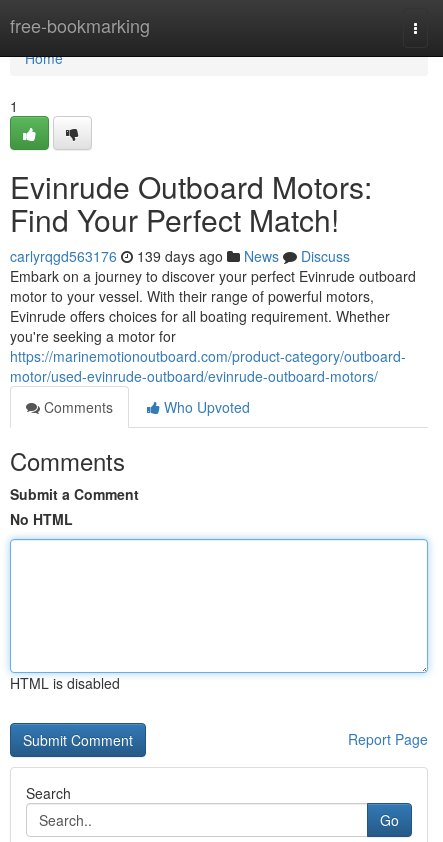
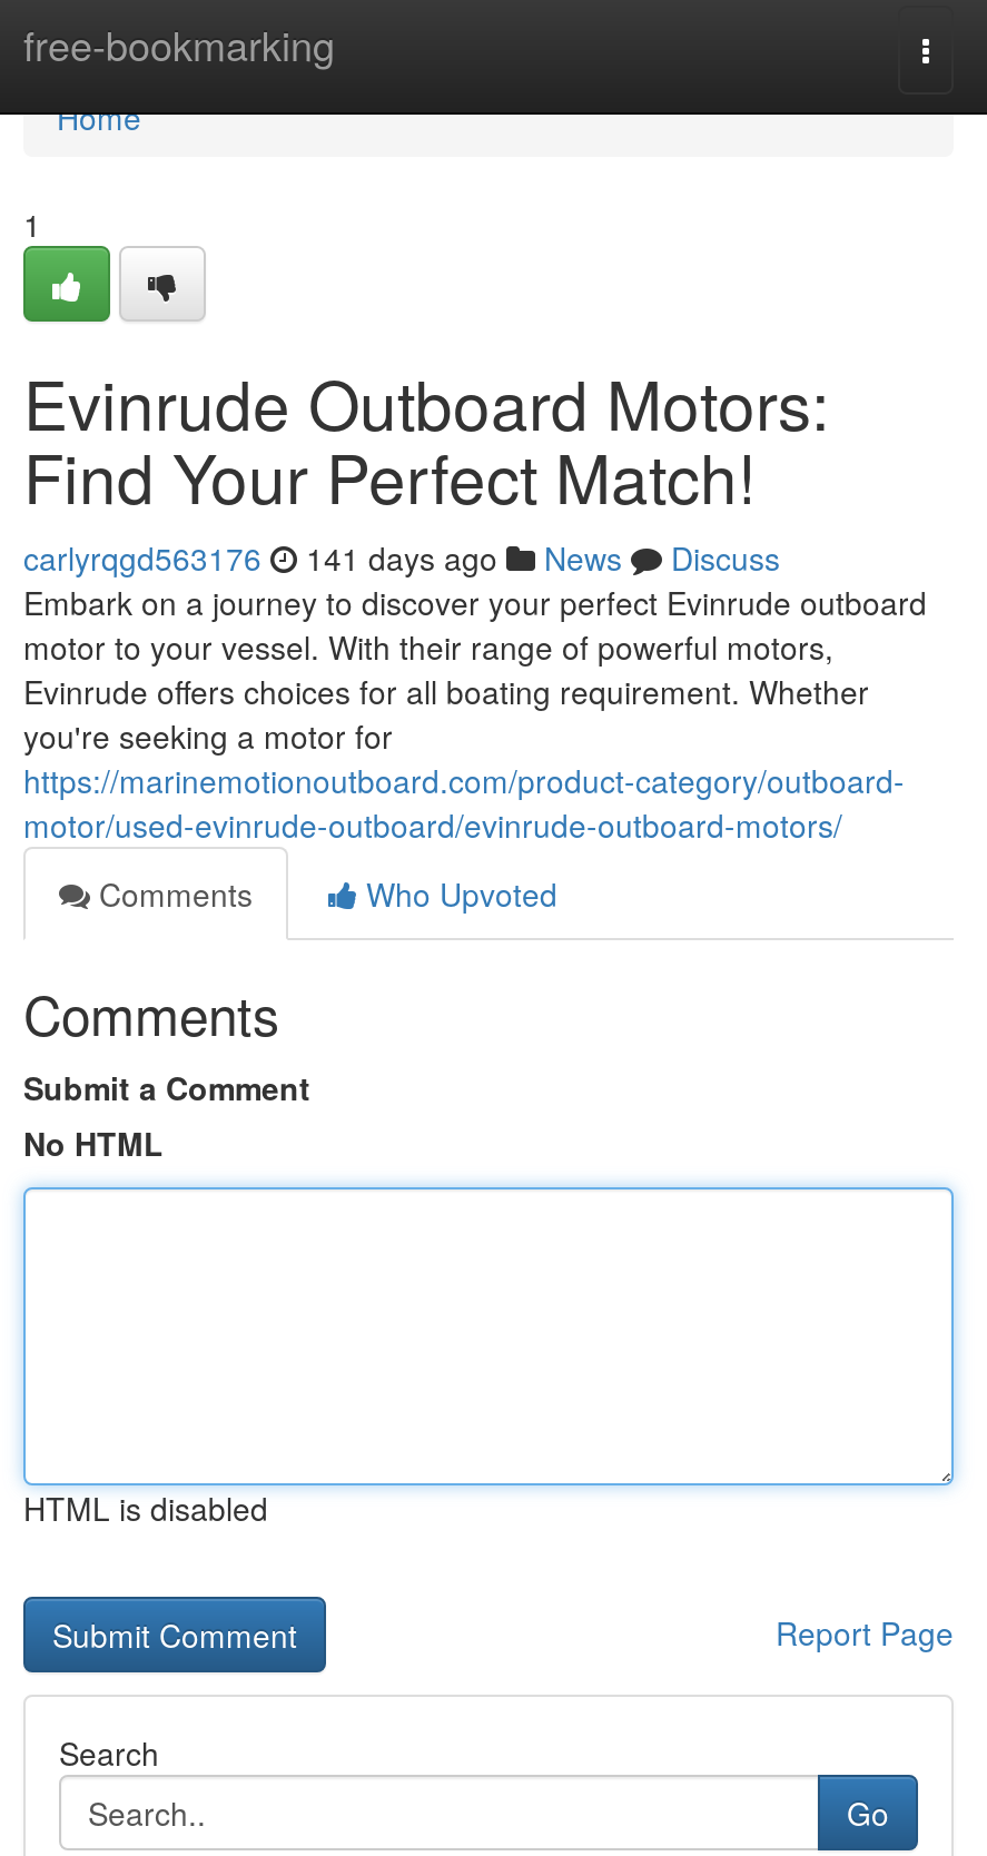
[10,246,350,266] carlyrqgd563176 139 days ago News Discuss -> [23,535,780,580] carlyrqgd563176 141 days ago News Discuss

